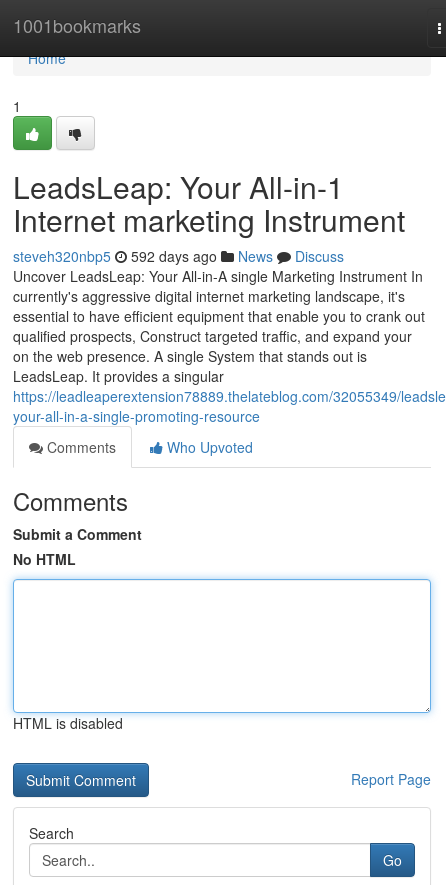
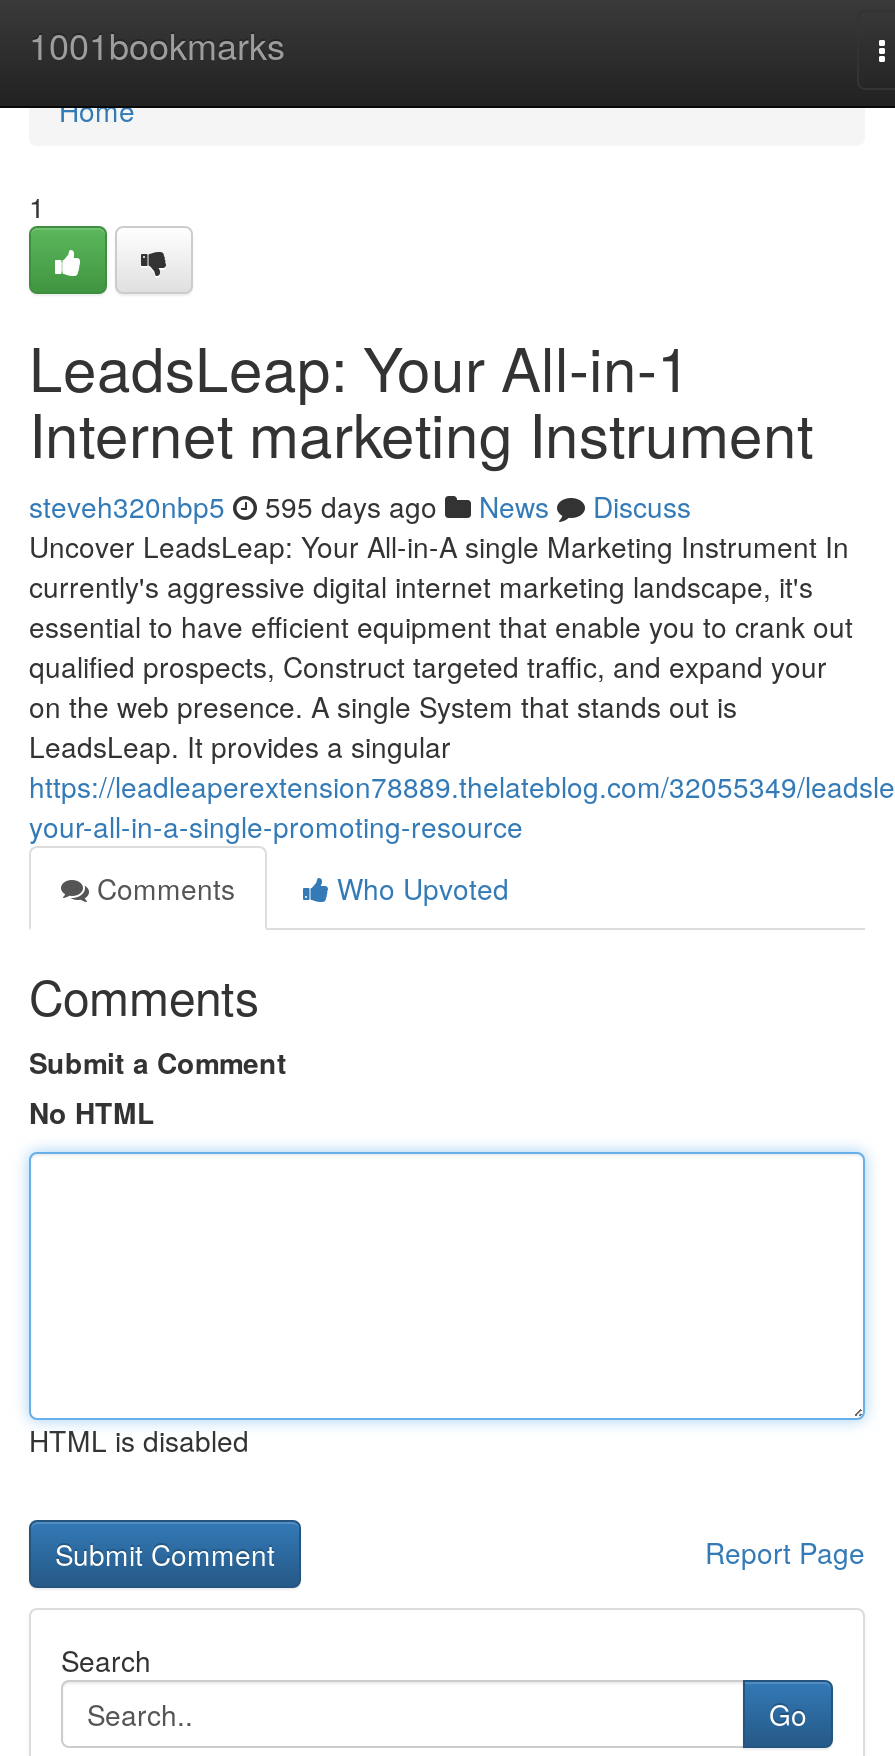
[13,246,344,266] steveh320nbp5 592 days ago News Discuss -> [29,486,691,526] steveh320nbp5 595 days ago News Discuss

